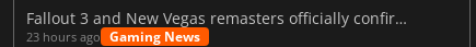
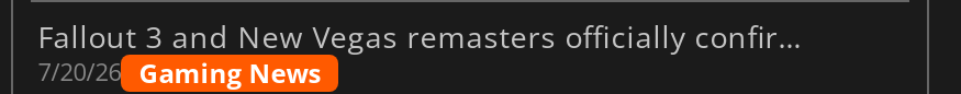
[26,27,200,46] 23 hours ago Gaming News -> [38,55,321,92] 7/20/26 Gaming News

